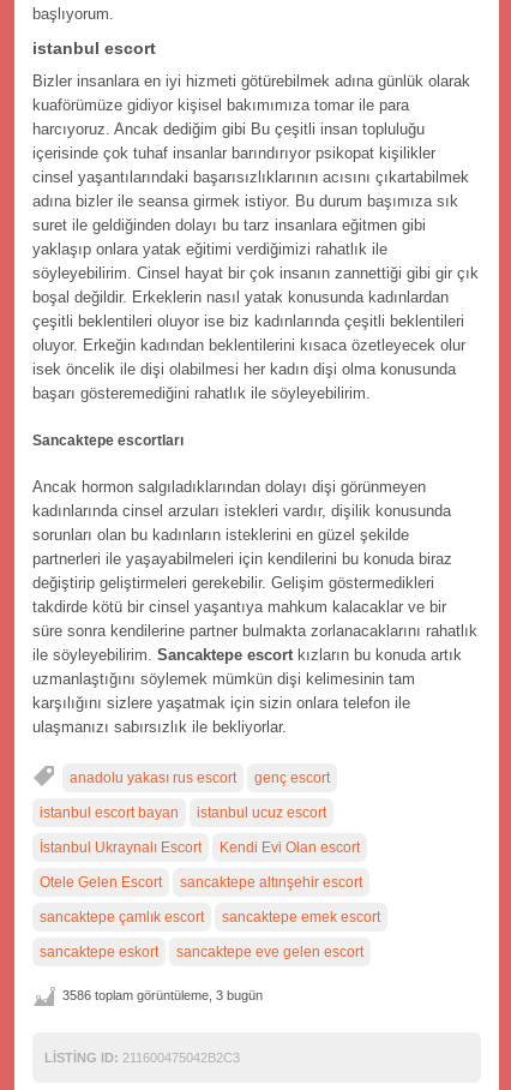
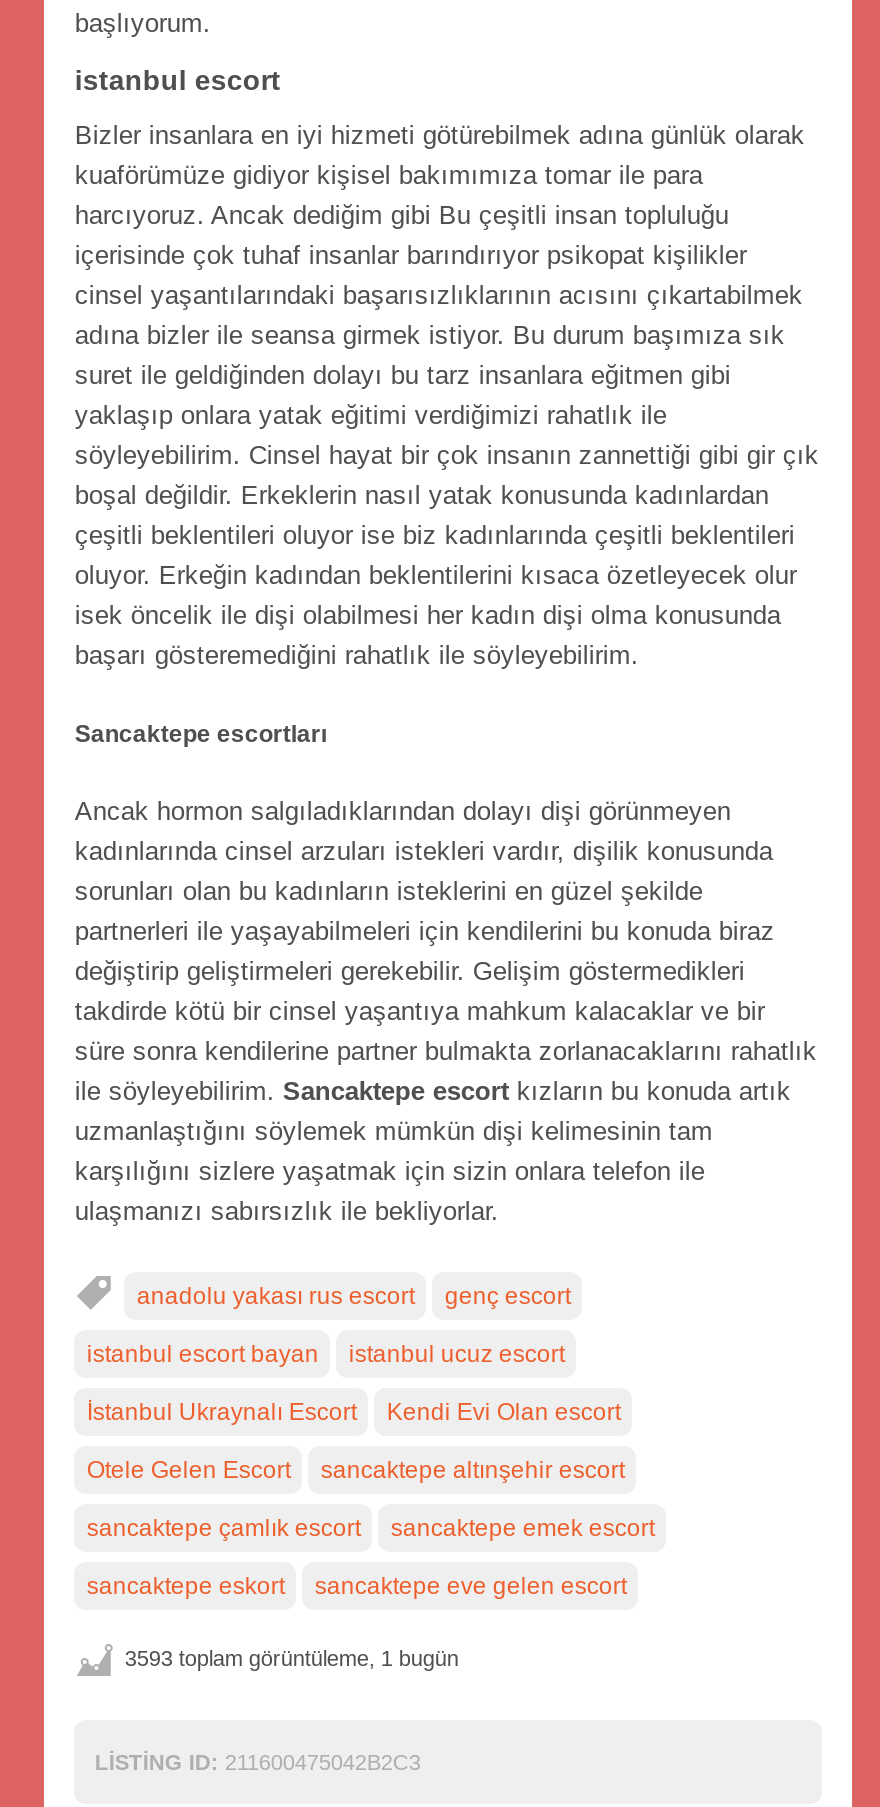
[63,988,263,1002] 3586 toplam görüntüleme, 3 bugün -> [125,1646,459,1670] 3593 toplam görüntüleme, 1 bugün

